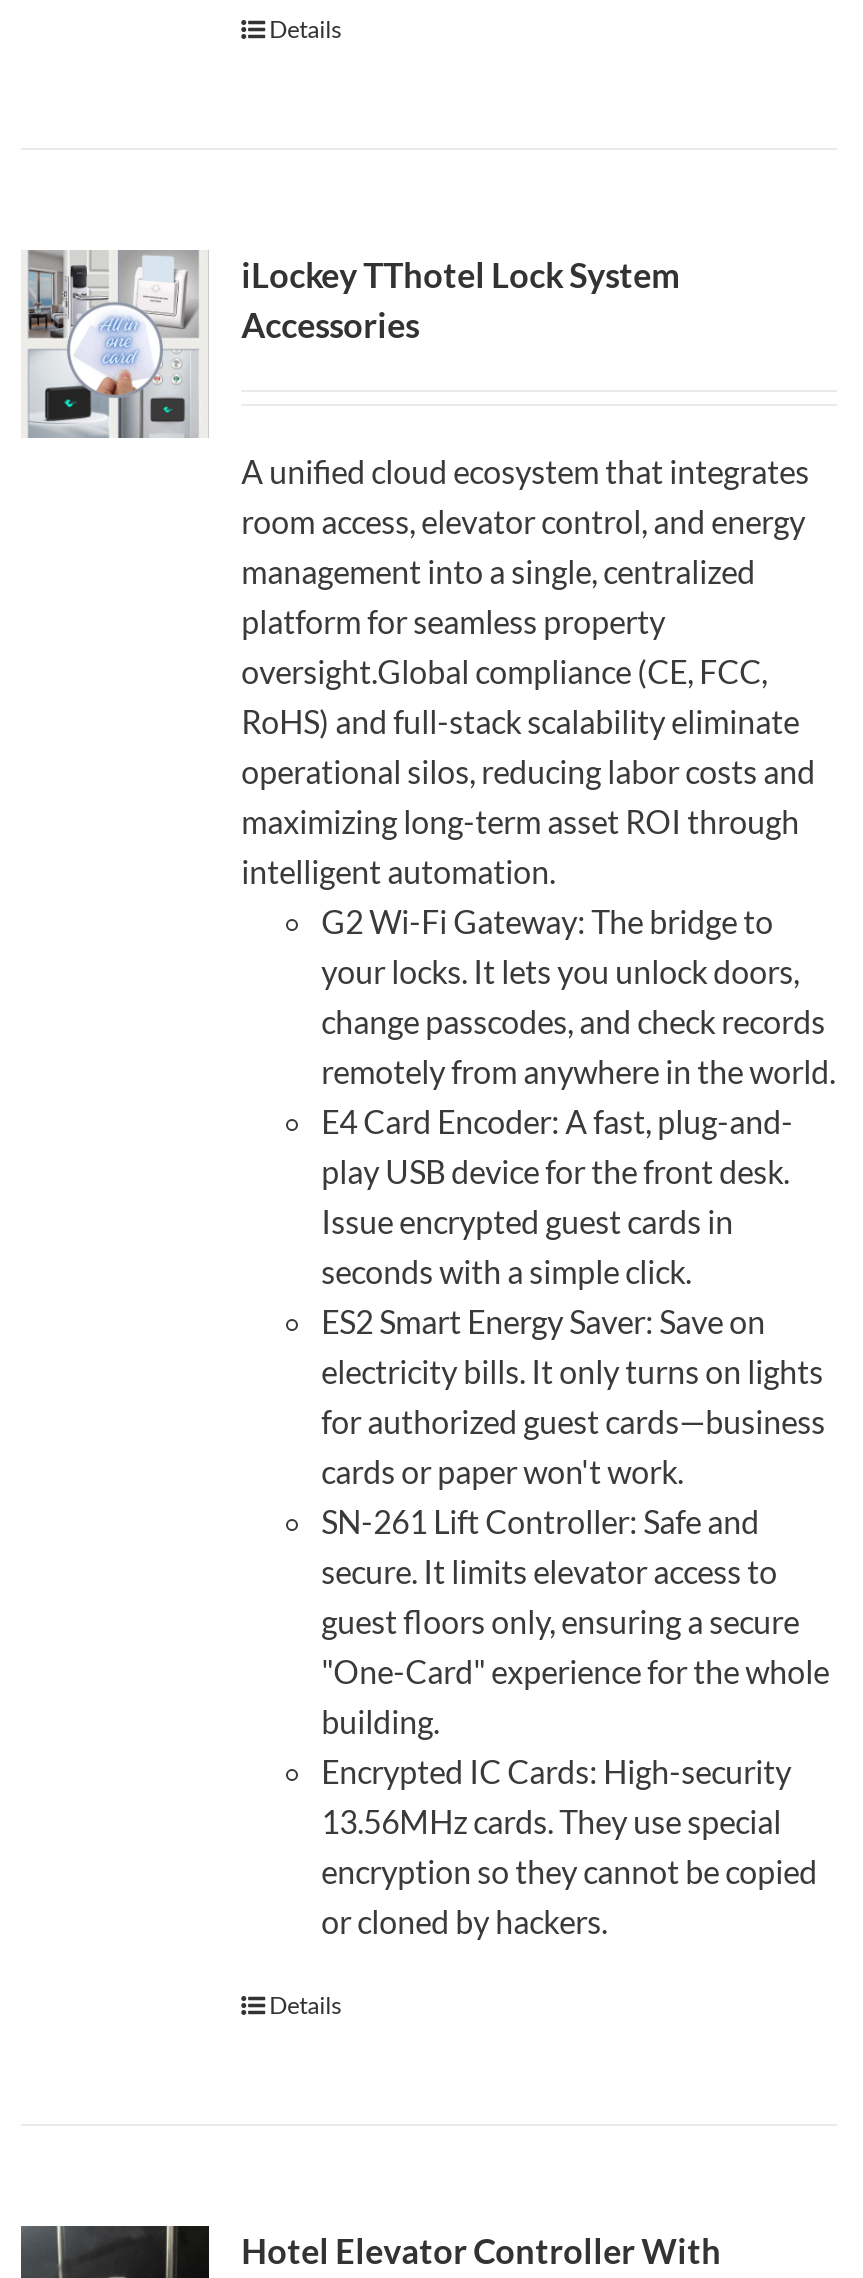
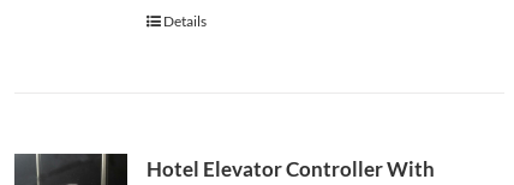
[23,248,679,440] [image] | iLockey TThotel Lock System | Accessories -> none
[241,452,835,2020] A unified cloud ecosystem that integrates | room access, elevator control, and energy | management into a single, centralized | platform for seamless property | oversight.Global compliance (CE, FCC, | RoHS) and full-stack scalability eliminate | operational silos, reducing labor costs and | maximizing long-term asset ROI through | intelligent automation. | G2 Wi-Fi Gateway: The bridge to | your locks. It lets you unlock doors, | change passcodes, and check records | remotely from anywhere in the world. | E4 Card Encoder: A fast, plug-and- | play USB device for the front desk. | Issue encrypted guest cards in | seconds with a simple click. | ES2 Smart Energy Saver: Save on | electricity bills. It only turns on lights | for authorized guest cards—business | cards or paper won't work. | SN-261 Lift Controller: Safe and | secure. It limits elevator access to | guest floors only, ensuring a secure | "One-Card" experience for the whole | building. | Encrypted IC Cards: High-security | 13.56MHz cards. They use special | encryption so they cannot be copied | or cloned by hackers. | Details -> none

